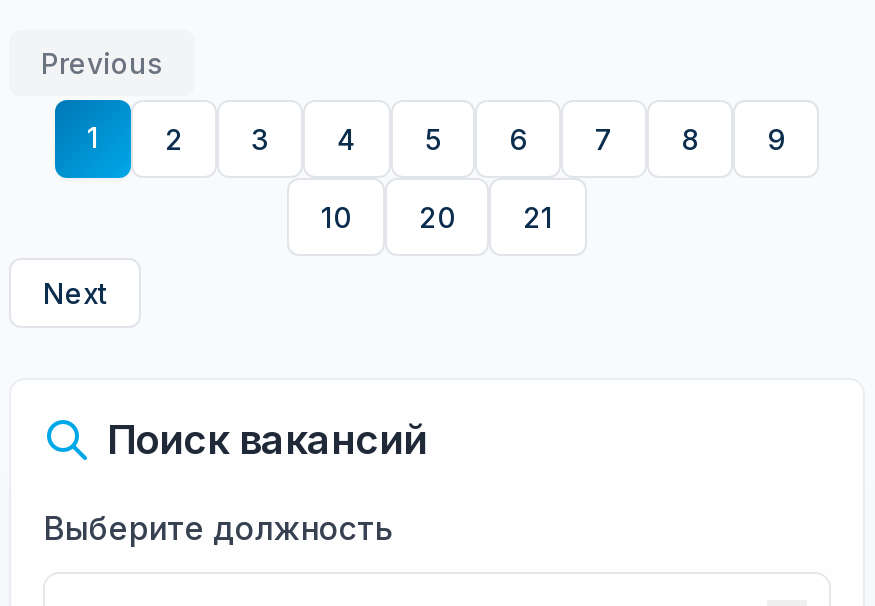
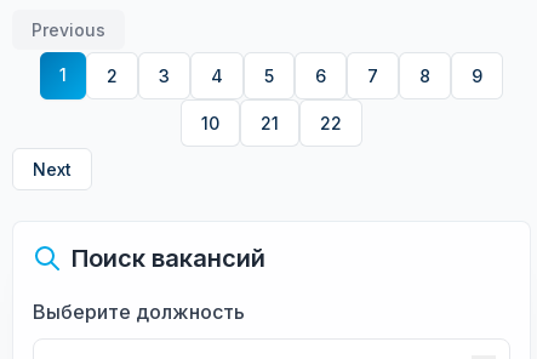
[419,200,455,234] 20 -> none
none -> [320,113,342,133] 22

